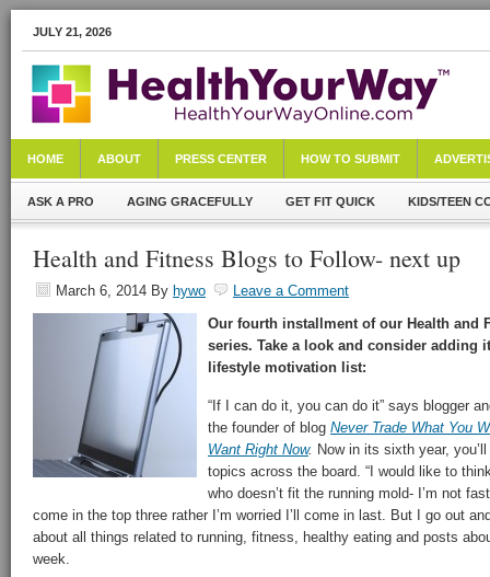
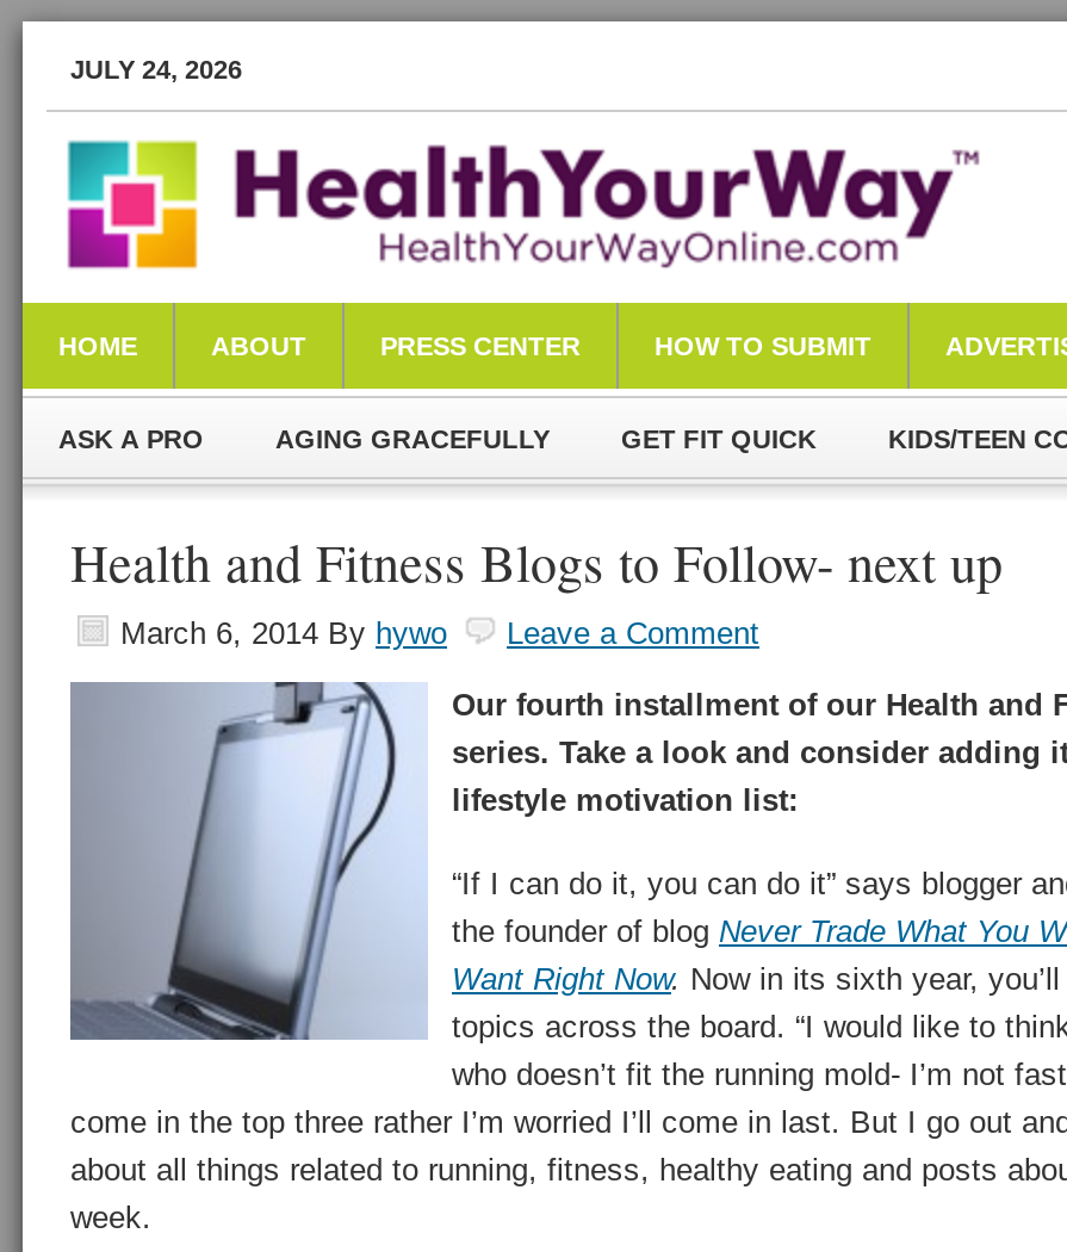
[33,25,112,38] JULY 21, 2026 -> [70,55,242,83] JULY 24, 2026

